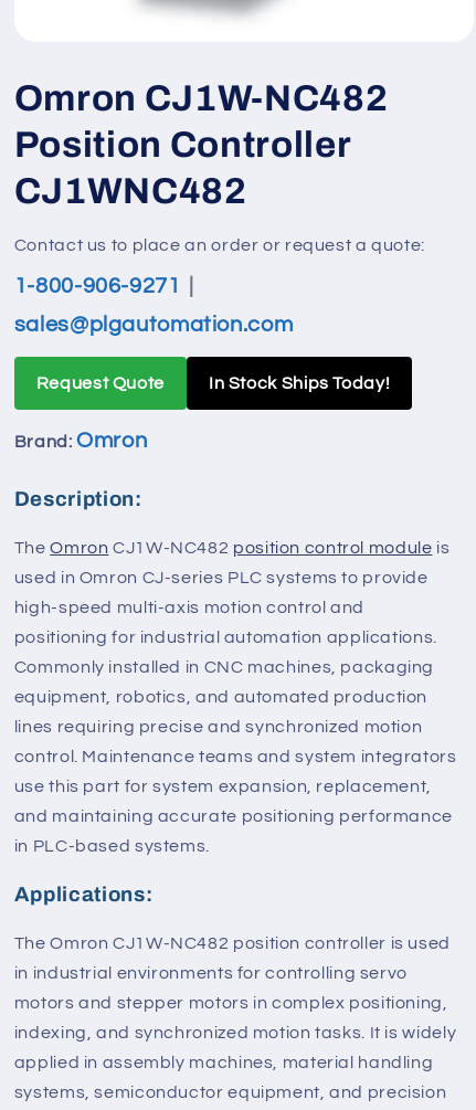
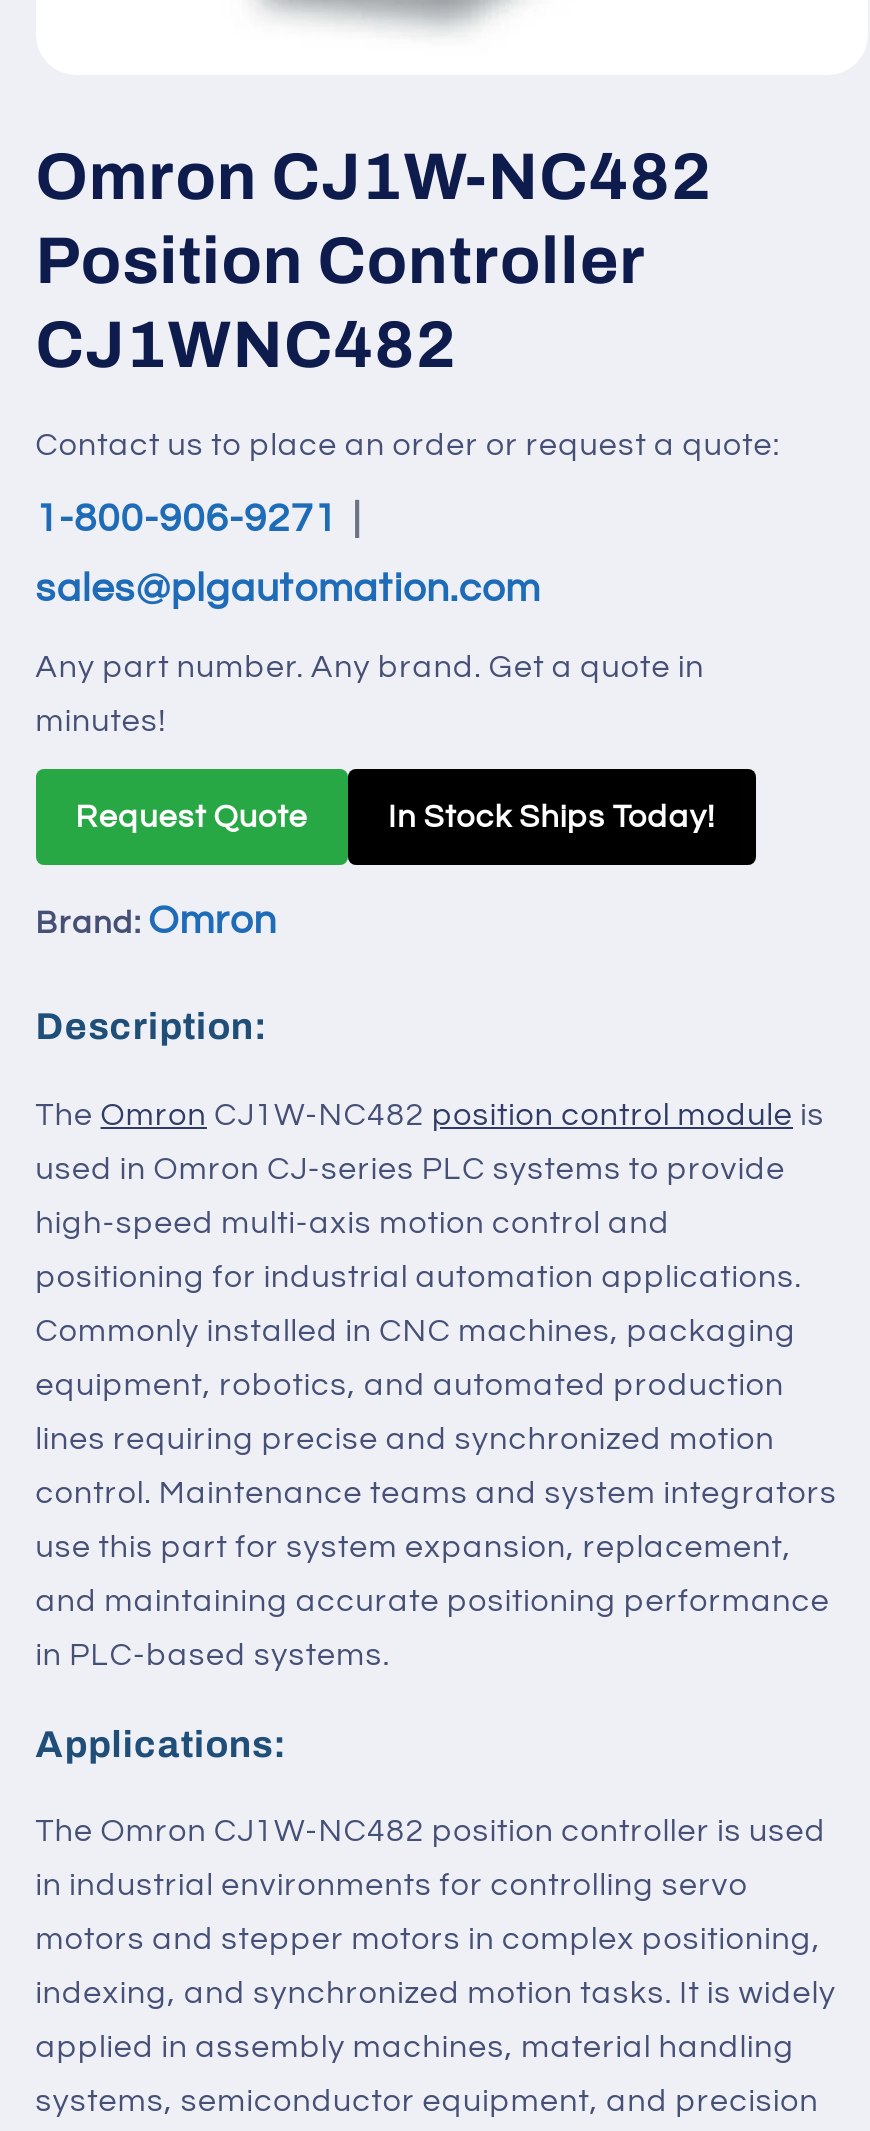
none -> [36,651,704,737] Any part number. Any brand. Get a quote in | minutes!

